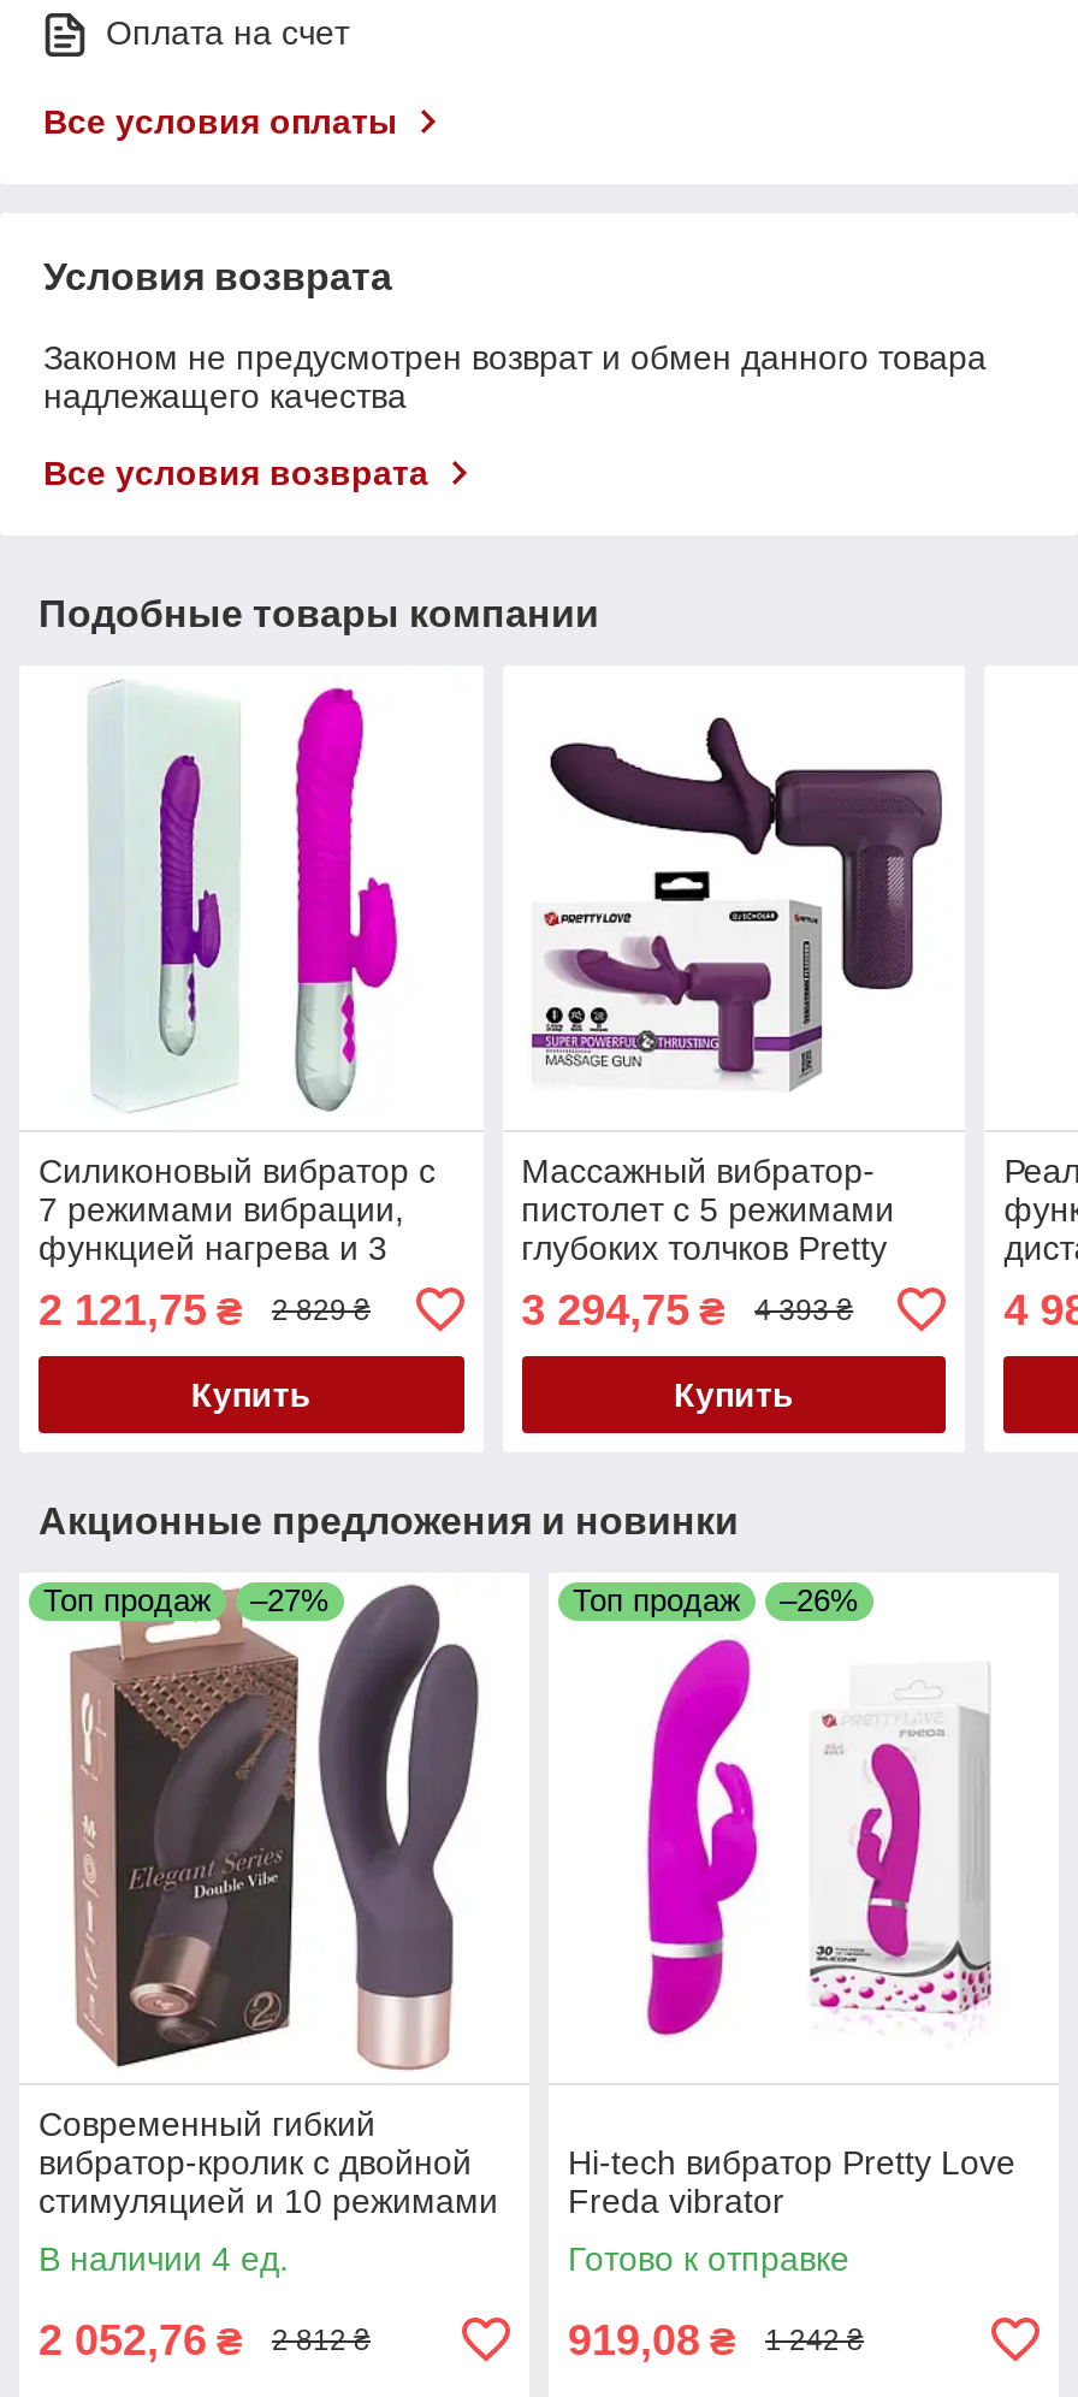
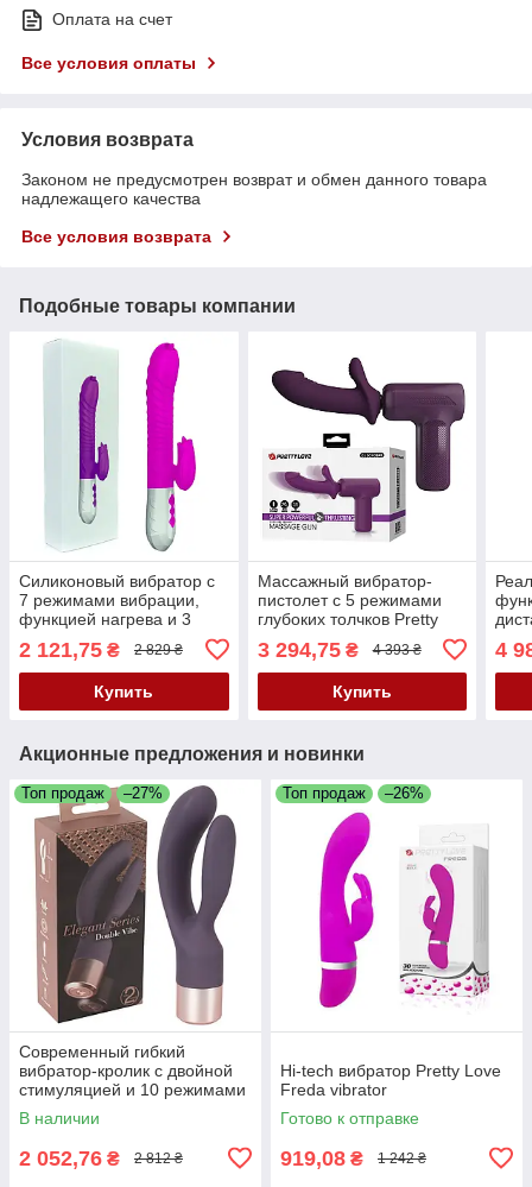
[38,2239,289,2277] В наличии 4 ед. -> [19,1108,100,1127] В наличии

